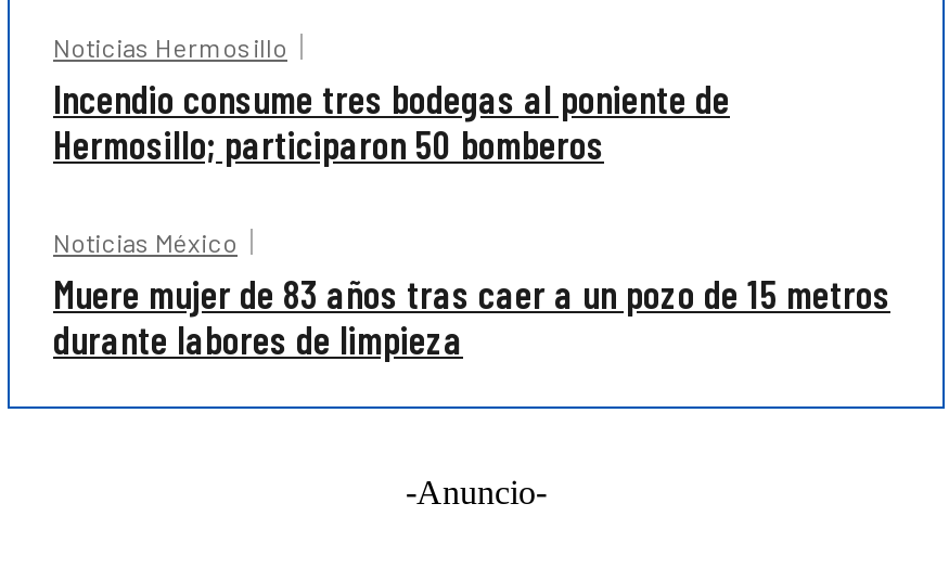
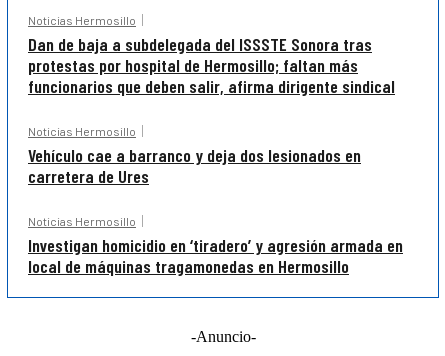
[53,74,890,363] Incendio consume tres bodegas al poniente de | Hermosillo; participaron 50 bomberos | Noticias México | Muere mujer de 83 años tras caer a un pozo de 15 metros | durante labores de limpieza -> [28,33,403,277] Dan de baja a subdelegada del ISSSTE Sonora tras | protestas por hospital de Hermosillo; faltan más | funcionarios que deben salir, afirma dirigente sindical | Noticias Hermosillo | Vehículo cae a barranco y deja dos lesionados en | carretera de Ures | Noticias Hermosillo | Investigan homicidio en ‘tiradero’ y agresión armada en | local de máquinas tragamonedas en Hermosillo

